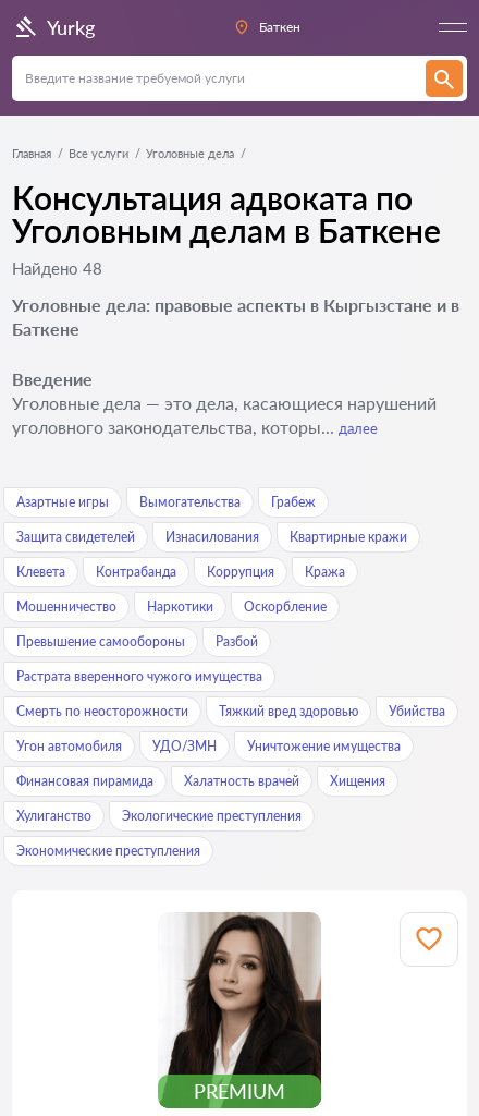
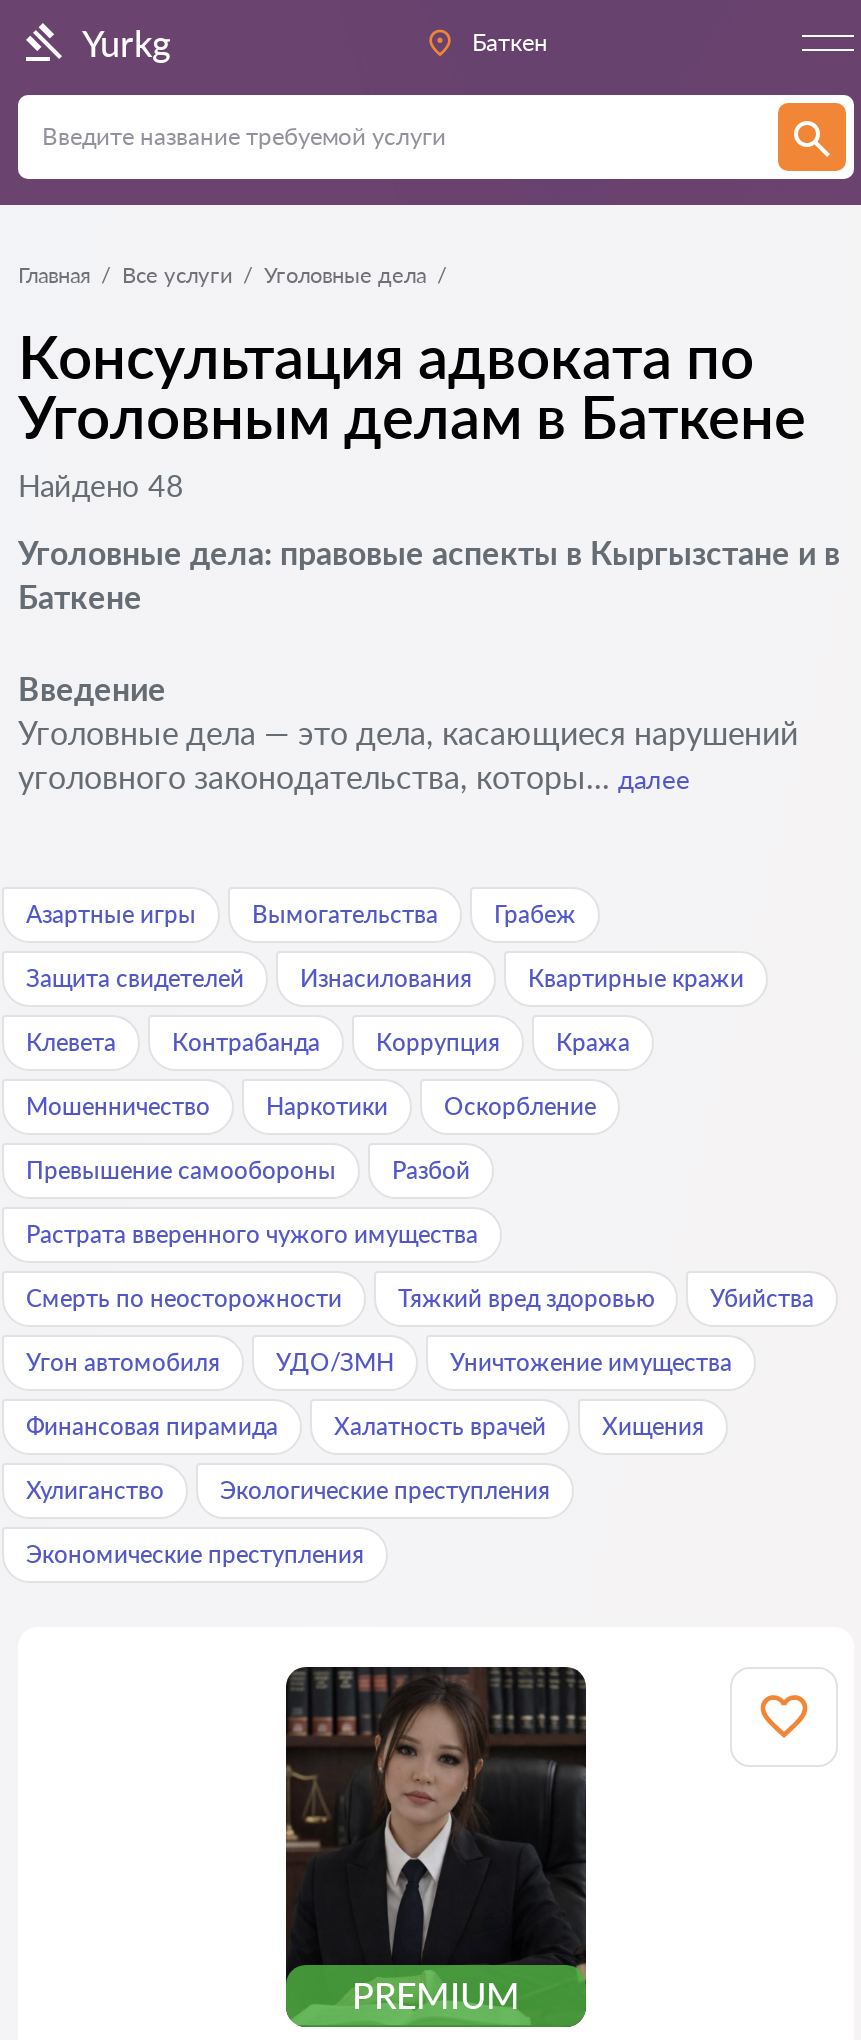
[158,912,322,1106] [image] -> [284,1665,588,2021] [image]

